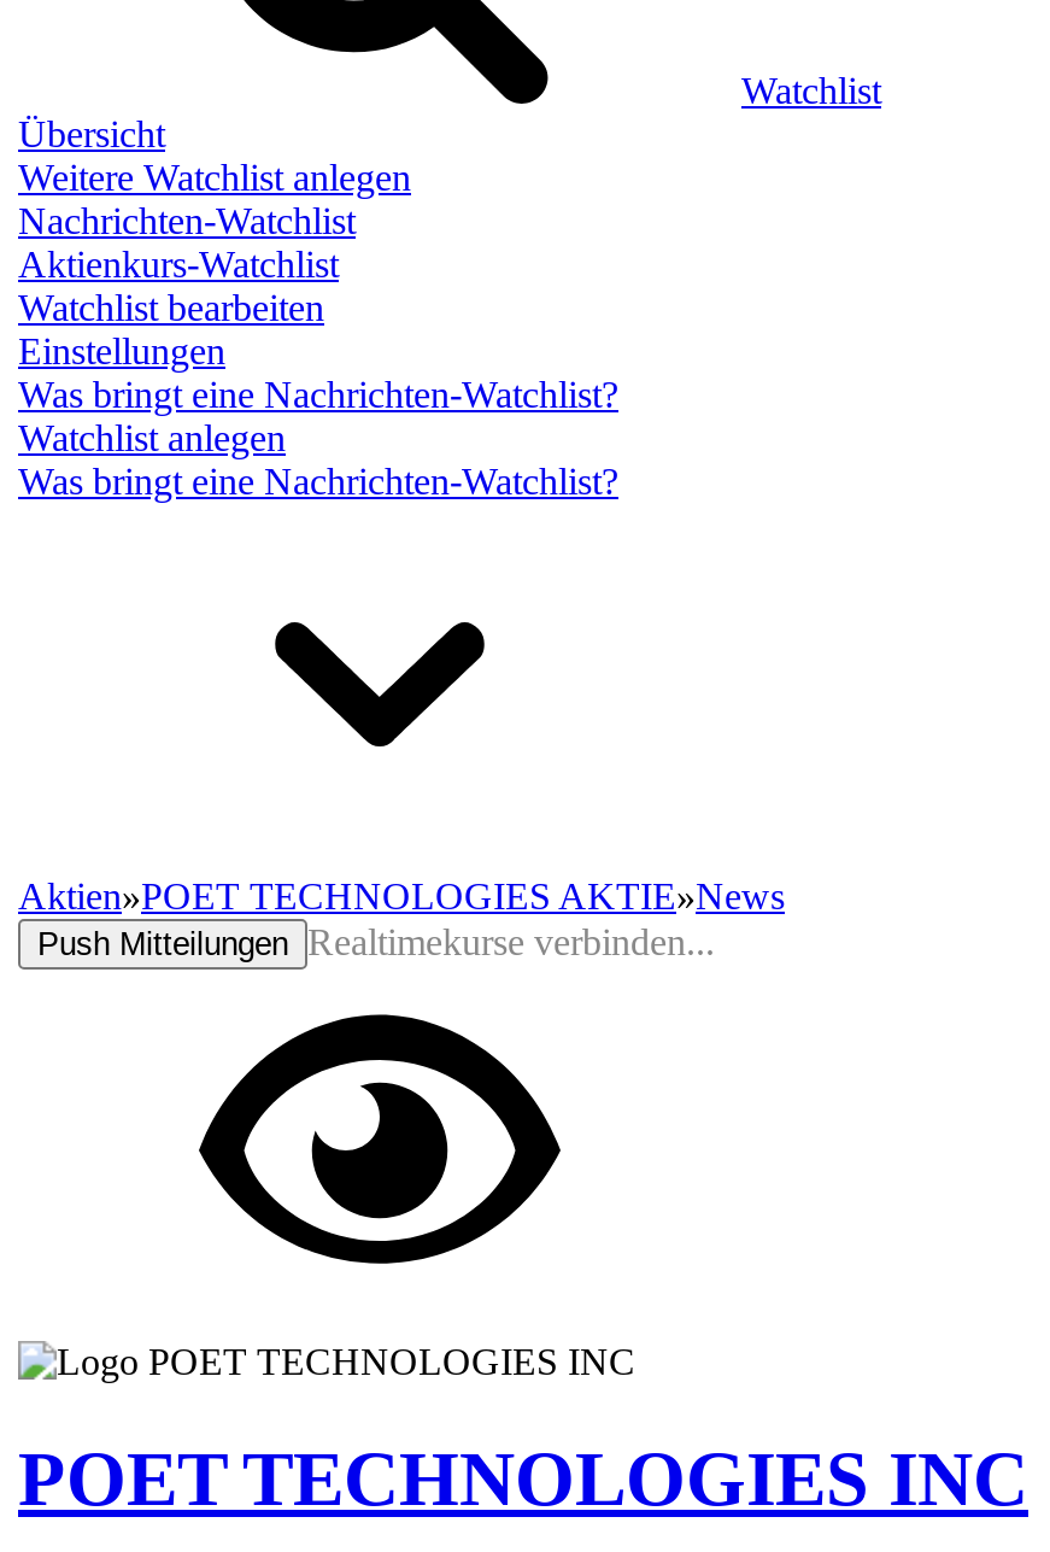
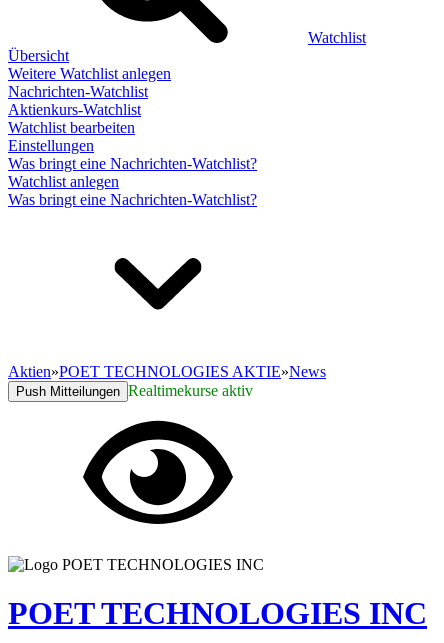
[37,921,715,962] Push Mitteilungen Realtimekurse verbinden... -> [16,382,253,399] Push Mitteilungen Realtimekurse aktiv

